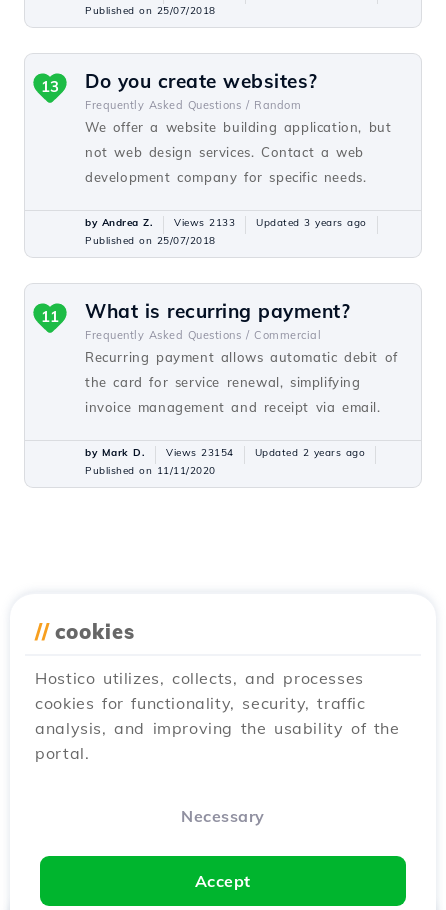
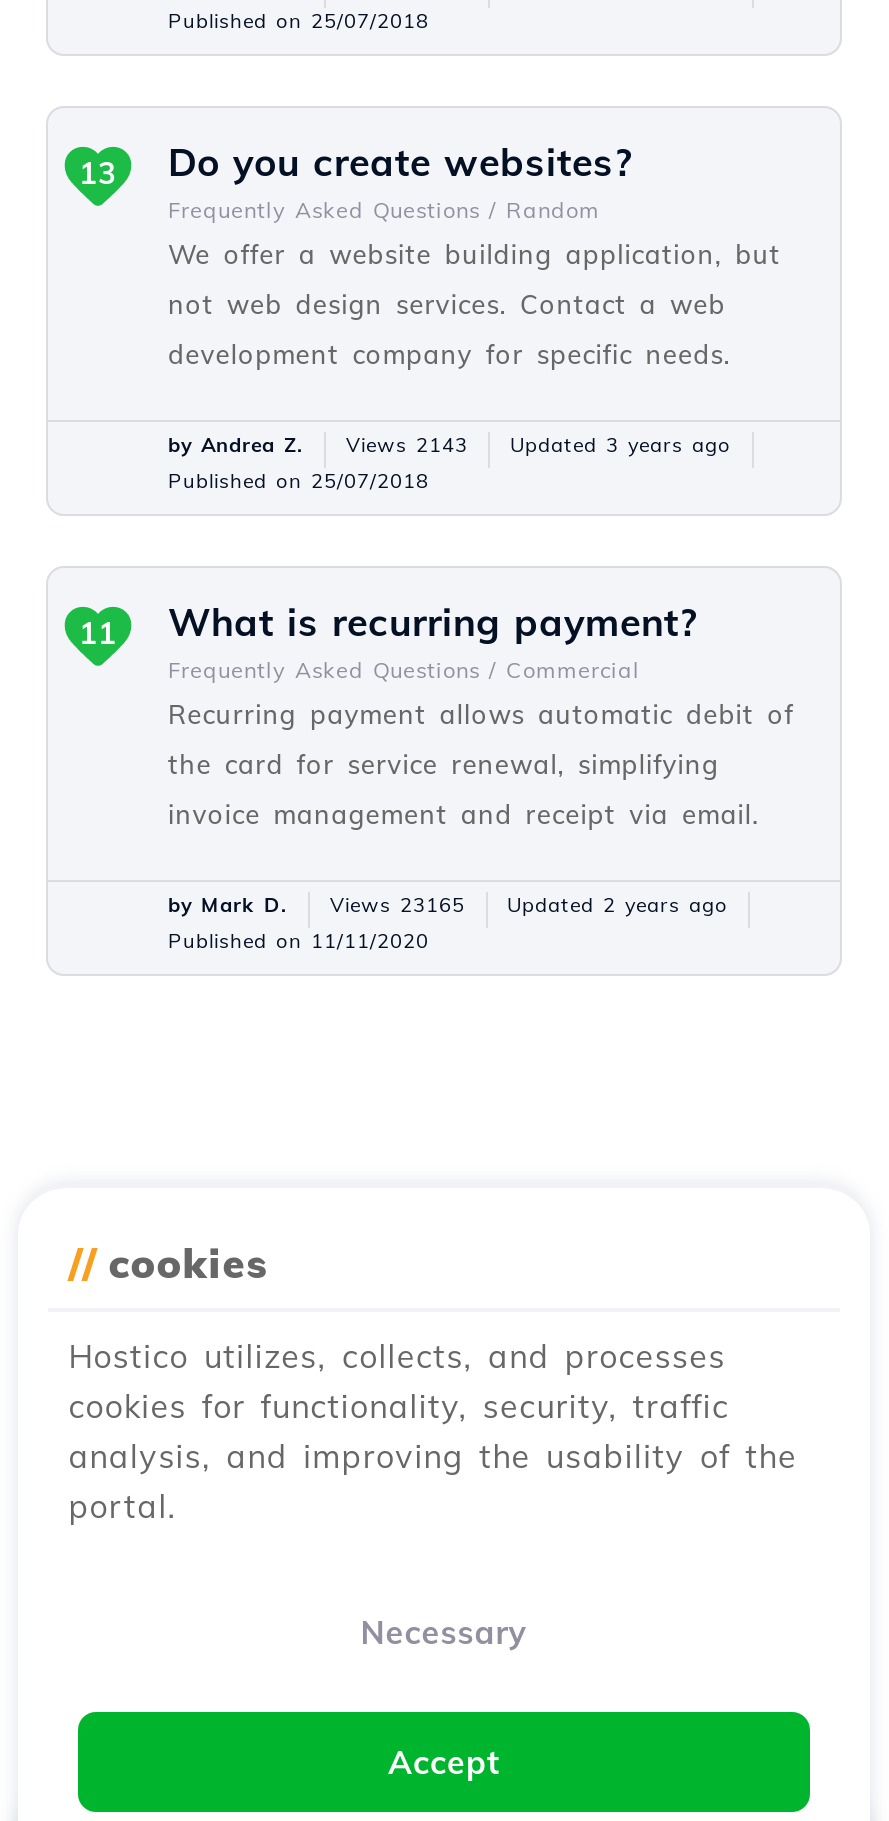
[85,216,366,229] by Andrea Z. Views 2133 Updated 3 years ago -> [168,432,731,458] by Andrea Z. Views 2143 Updated 3 years ago
[85,446,365,459] by Mark D. Views 23154 Updated 2 years ago -> [168,892,728,918] by Mark D. Views 23165 Updated 2 years ago

